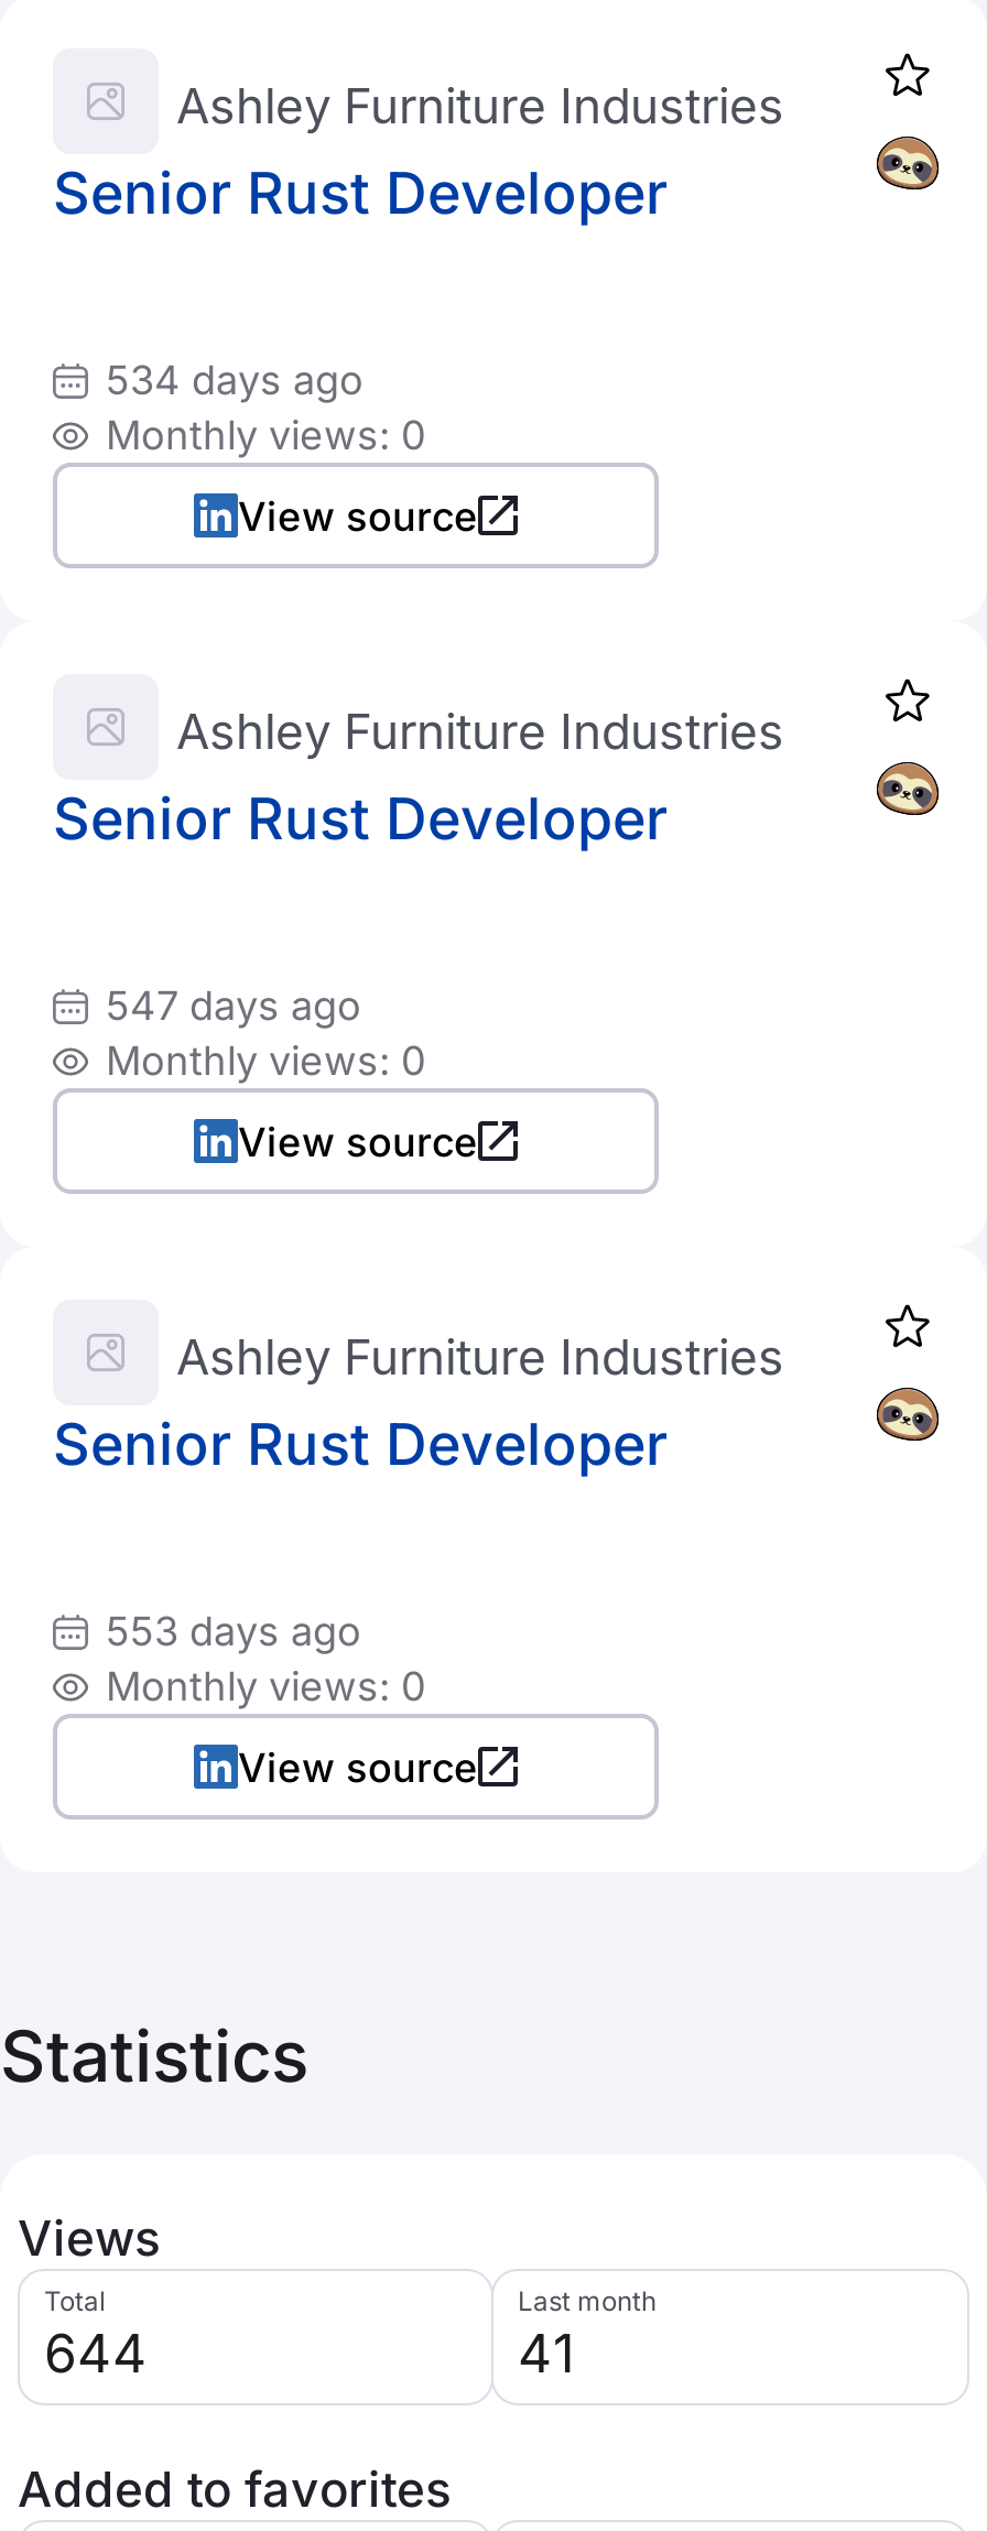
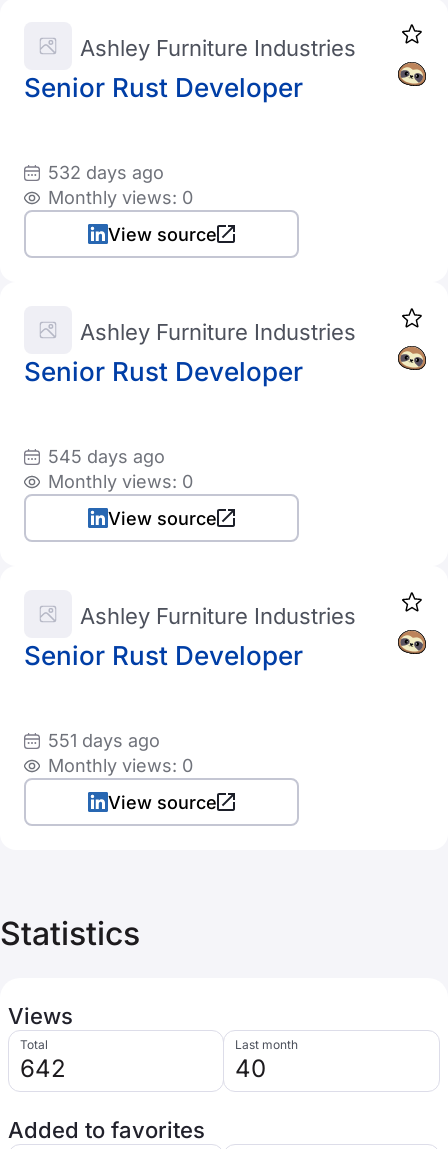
[106,357,364,403] 534 days ago -> [48,162,164,183] 532 days ago
[106,982,361,1029] 547 days ago -> [48,446,165,467] 545 days ago
[106,1608,361,1654] 553 days ago -> [48,730,160,751] 551 days ago
[44,2322,148,2386] 644 -> [20,1054,66,1083] 642
[518,2322,575,2386] 41 -> [235,1054,266,1083] 40

